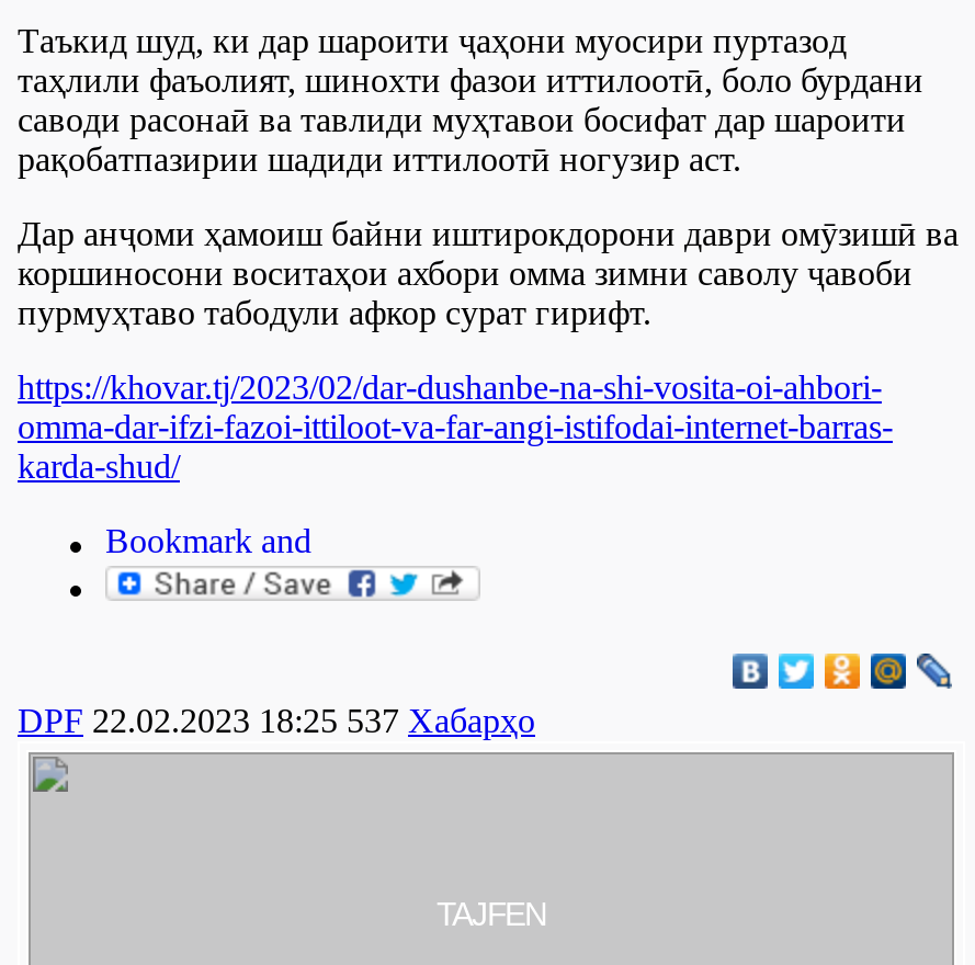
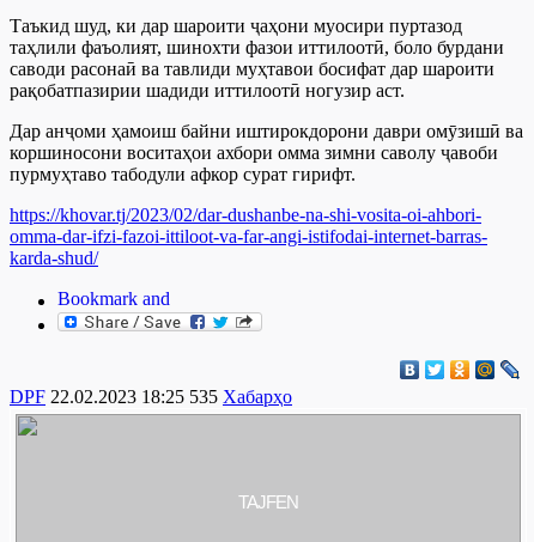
[18,701,535,739] DPF 22.02.2023 18:25 537 Хабарҳо -> [10,386,292,407] DPF 22.02.2023 18:25 535 Хабарҳо

